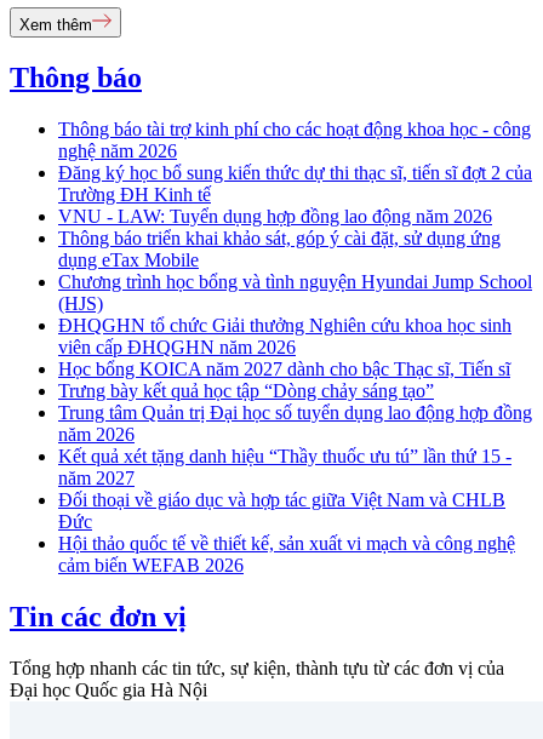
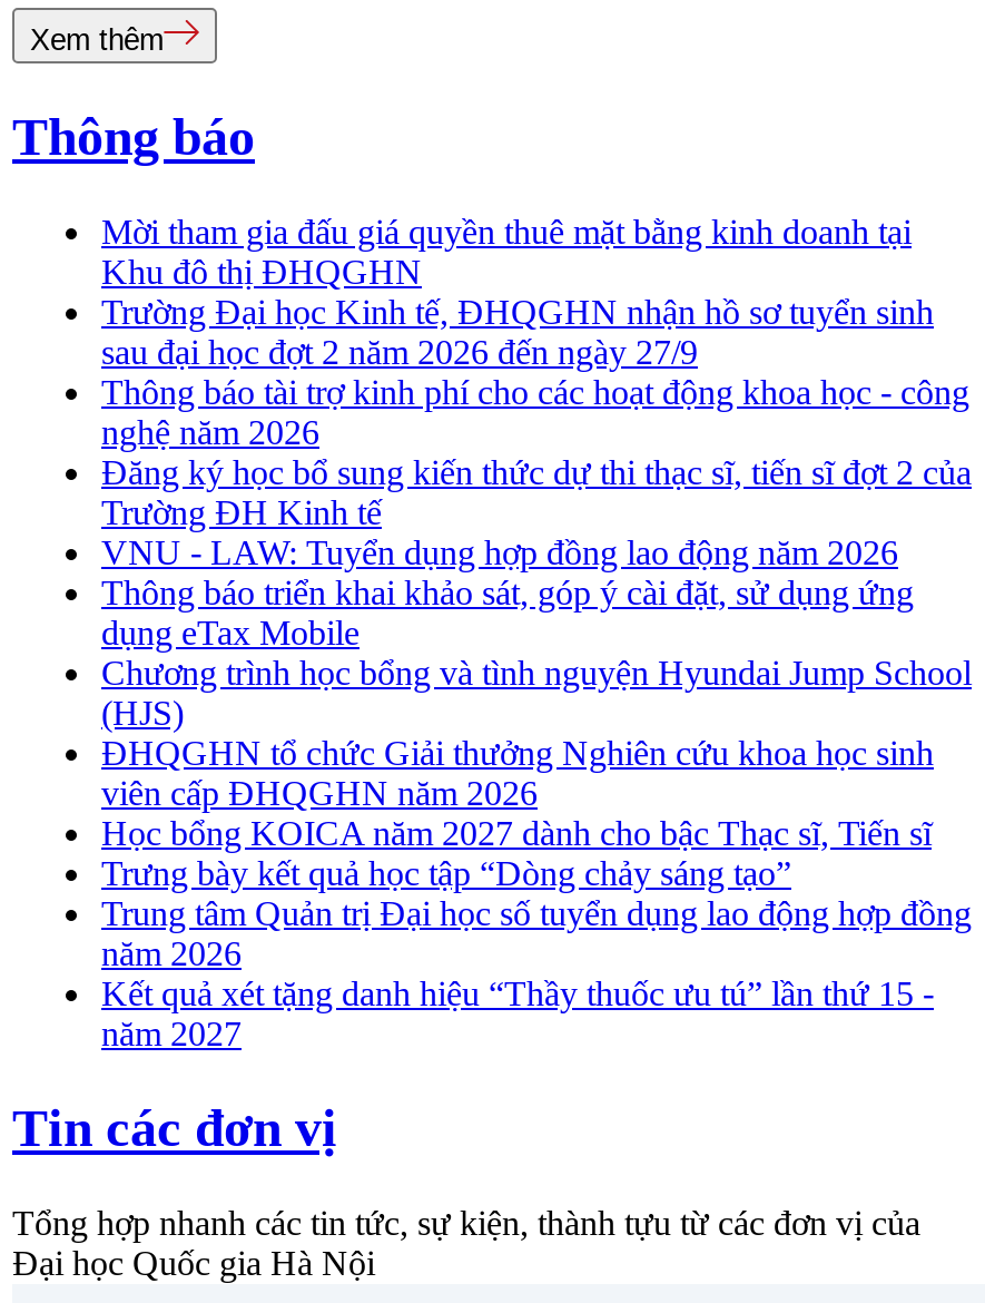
none -> [101,213,934,371] Mời tham gia đấu giá quyền thuê mặt bằng kinh doanh tại | Khu đô thị ĐHQGHN | Trường Đại học Kinh tế, ĐHQGHN nhận hồ sơ tuyển sinh | sau đại học đợt 2 năm 2026 đến ngày 27/9
moved [58,119,532,488] -> [101,374,972,1053]: Thông báo tài trợ kinh phí cho các hoạt động khoa học - công | nghệ năm 2026 | Đăng ký học bổ sung kiến thức dự thi thạc sĩ, tiến sĩ đợt 2 của | ... | Kết quả xét tặng danh hiệu “Thầy thuốc ưu tú” lần thứ 15 - | năm 2027
[58,490,515,576] Đối thoại về giáo dục và hợp tác giữa Việt Nam và CHLB | Đức | Hội thảo quốc tế về thiết kế, sản xuất vi mạch và công nghệ | cảm biến WEFAB 2026 -> none

